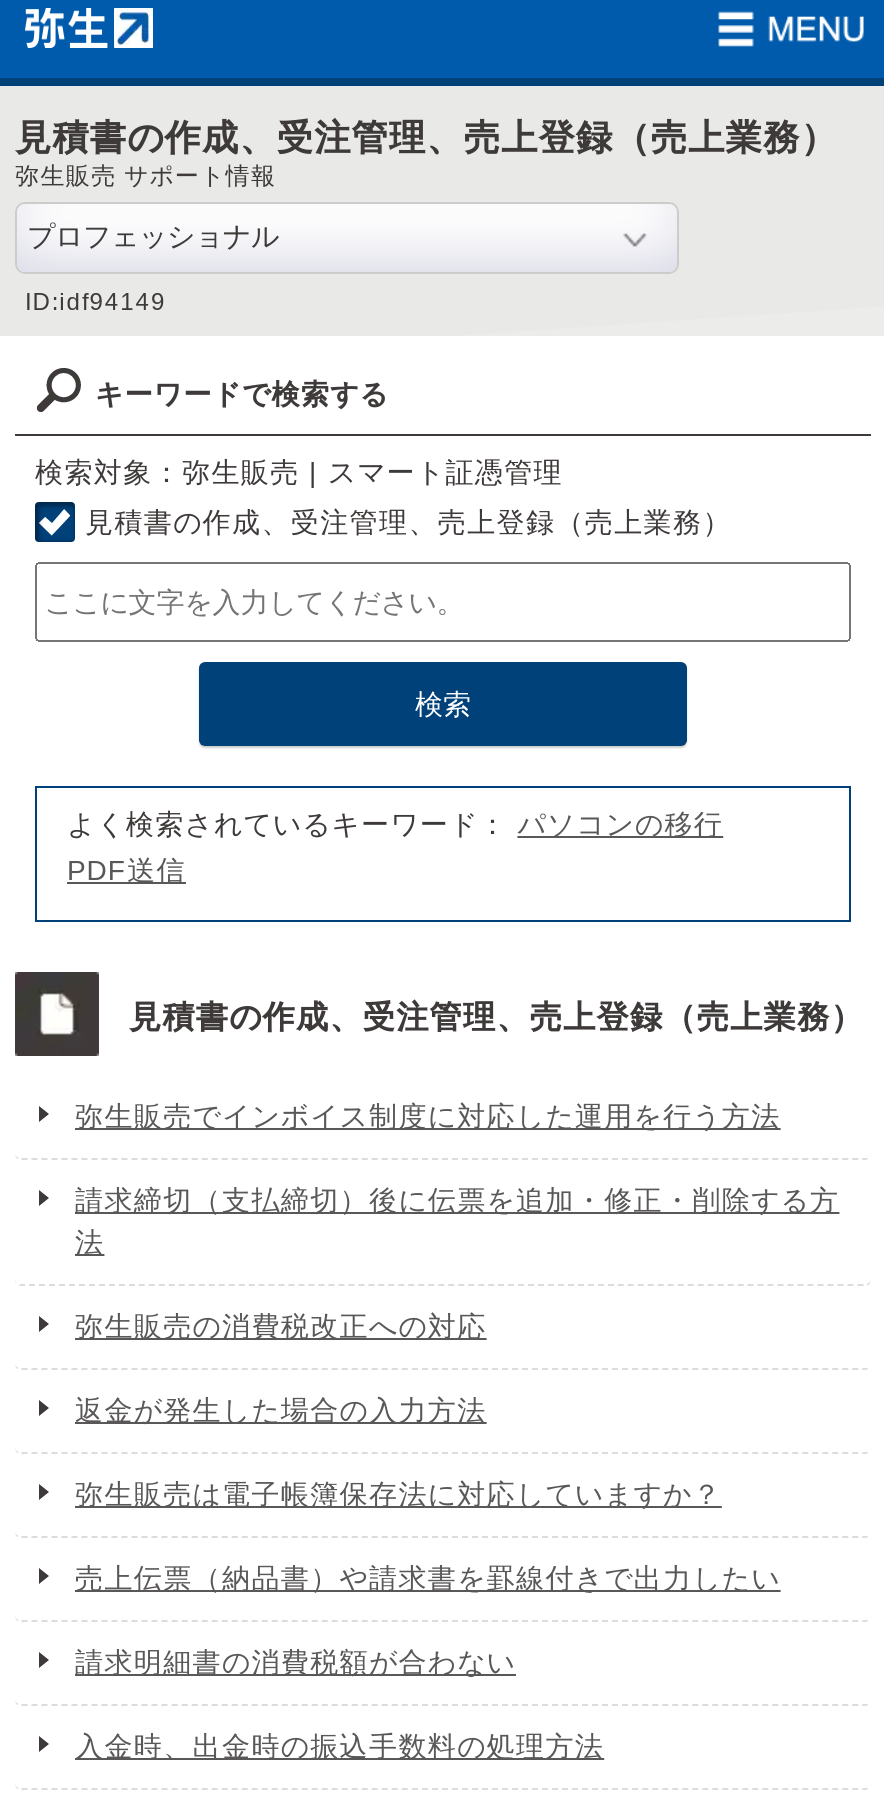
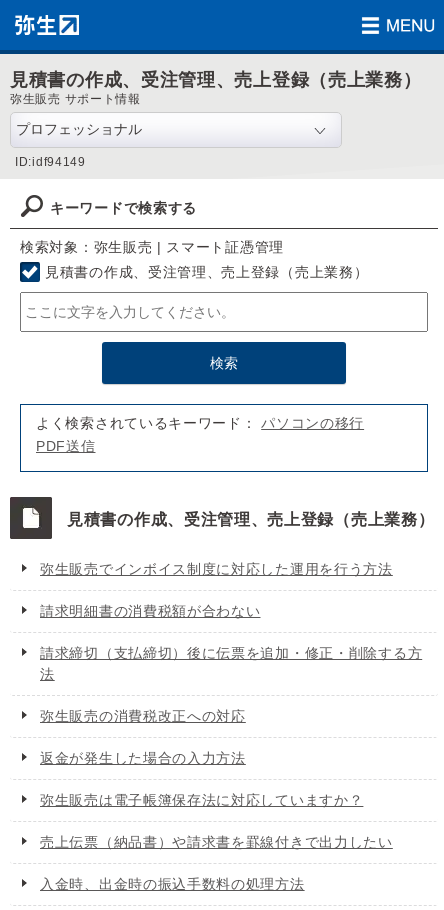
moved [75,1184,839,1594] -> [40,645,422,850]: 請求締切（支払締切）後に伝票を追加・修正・削除する方 | 法 | 弥生販売の消費税改正への対応 | 弥生販売は電子帳簿保存法に対応していますか？ | 売上伝票（納品書）や請求書を罫線付きで出力したい
moved [75,1646,516,1678] -> [40,603,260,619]: 請求明細書の消費税額が合わない

